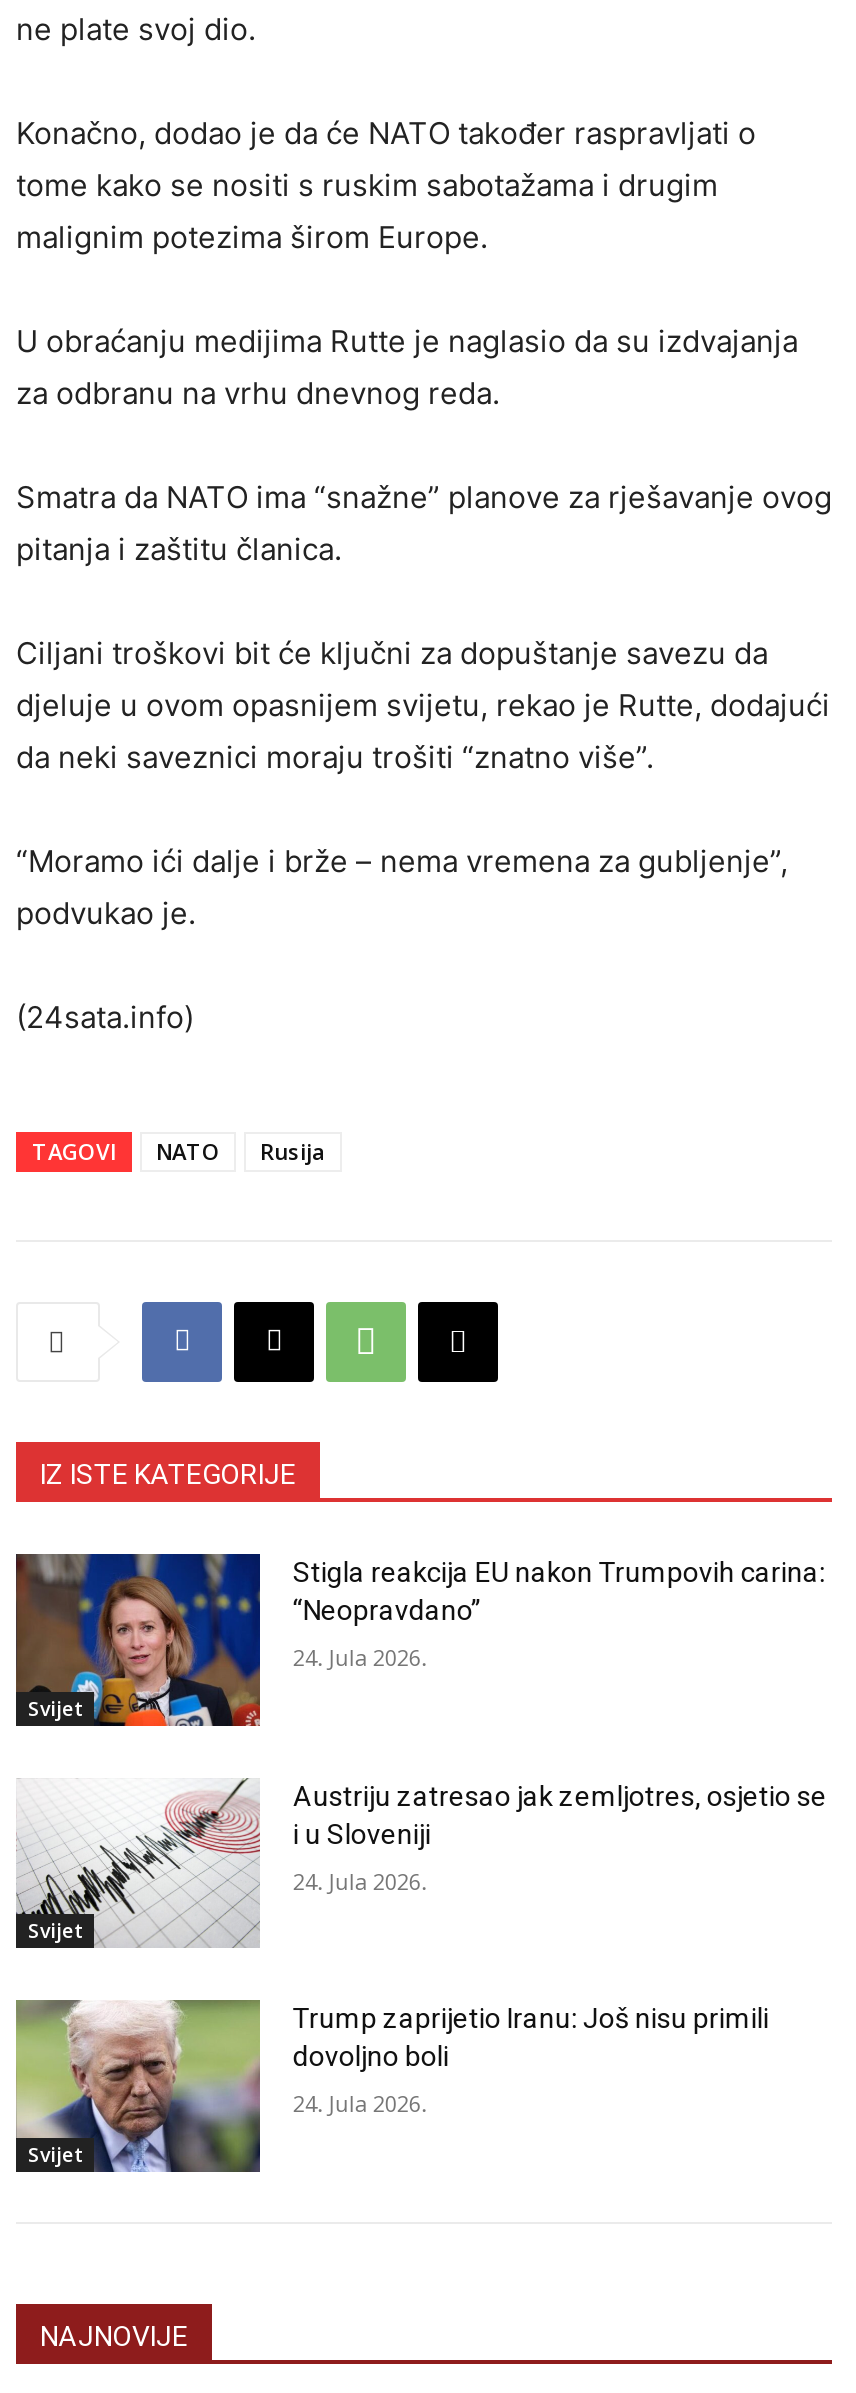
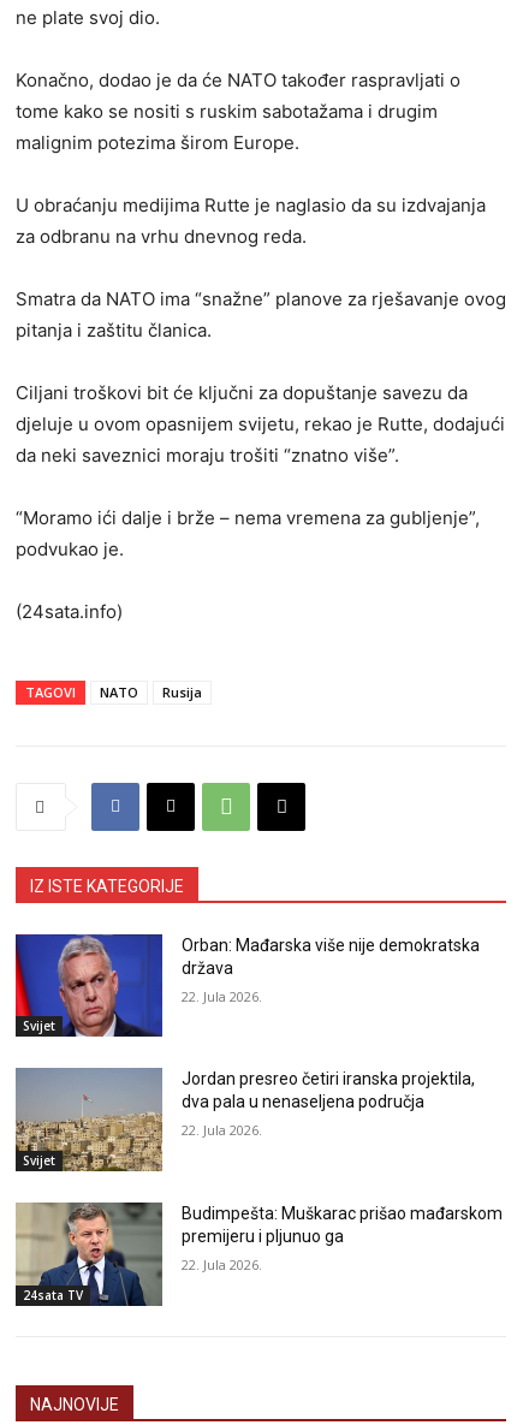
[14,1554,825,1728] [image] | Stigla reakcija EU nakon Trumpovih carina: | “Neopravdano” -> [14,934,480,1038] [image] | Orban: Mađarska više nije demokratska | država
[293,1641,427,1671] 24. Jula 2026. -> [182,987,263,1005] 22. Jula 2026.
[16,1776,827,1948] [image] | Austriju zatresao jak zemljotres, osjetio se | i u Sloveniji -> [16,1067,475,1172] [image] | Jordan presreo četiri iranska projektila, | dva pala u nenaseljena područja
[293,1865,427,1895] 24. Jula 2026. -> [182,1121,263,1139] 22. Jula 2026.
[16,1998,262,2172] [image] | Svijet -> [17,1201,164,1307] [image] | 24sata TV
[293,2002,769,2072] Trump zaprijetio Iranu: Još nisu primili | dovoljno boli -> [182,1204,503,1246] Budimpešta: Muškarac prišao mađarskom | premijeru i pljunuo ga
[293,2088,427,2118] 24. Jula 2026. -> [182,1256,263,1274] 22. Jula 2026.

